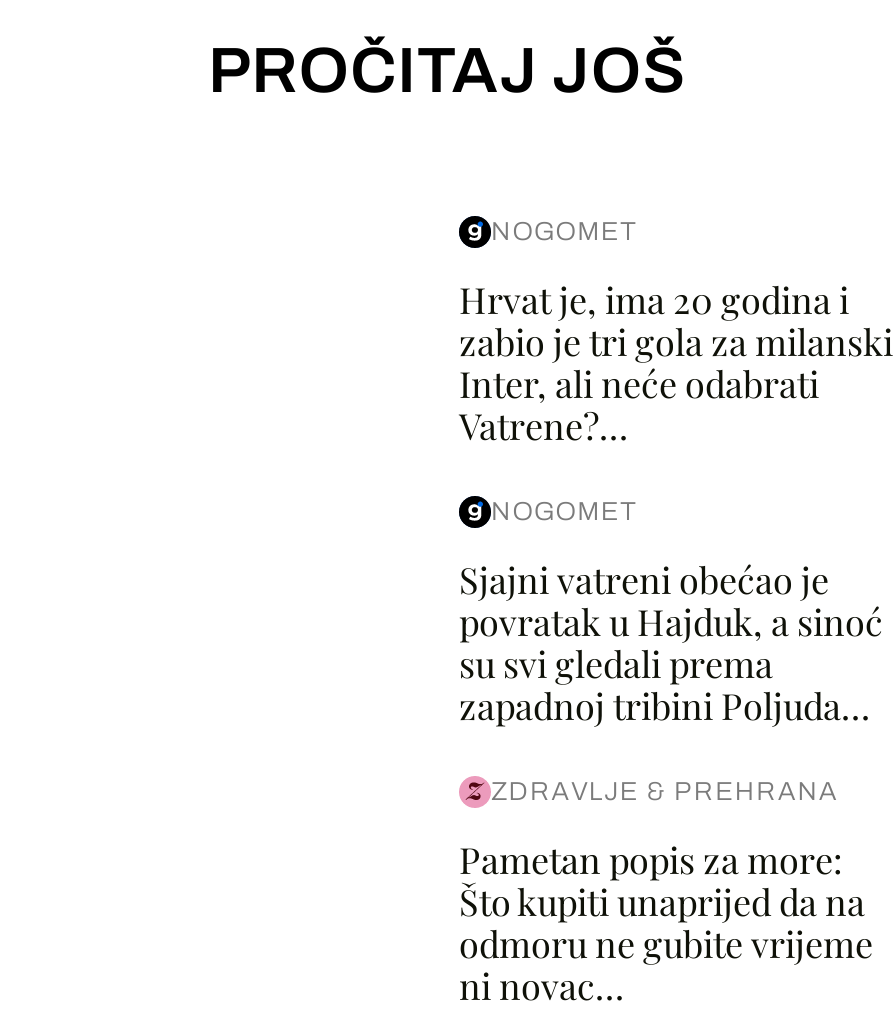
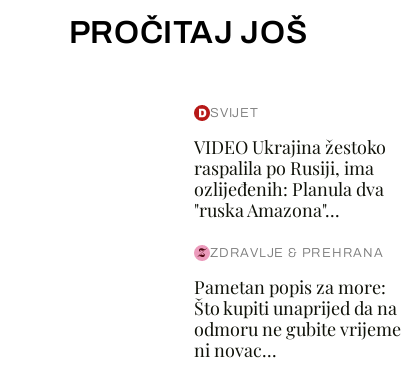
[459,217,893,729] NOGOMET | Hrvat je, ima 20 godina i | zabio je tri gola za milanski | Inter, ali neće odabrati | Vatrene?... | NOGOMET | Sjajni vatreni obećao je | povratak u Hajduk, a sinoć | su svi gledali prema | zapadnoj tribini Poljuda... -> [194,106,386,222] SVIJET | VIDEO Ukrajina žestoko | raspalila po Rusiji, ima | ozlijeđenih: Planula dva | "ruska Amazona"...

